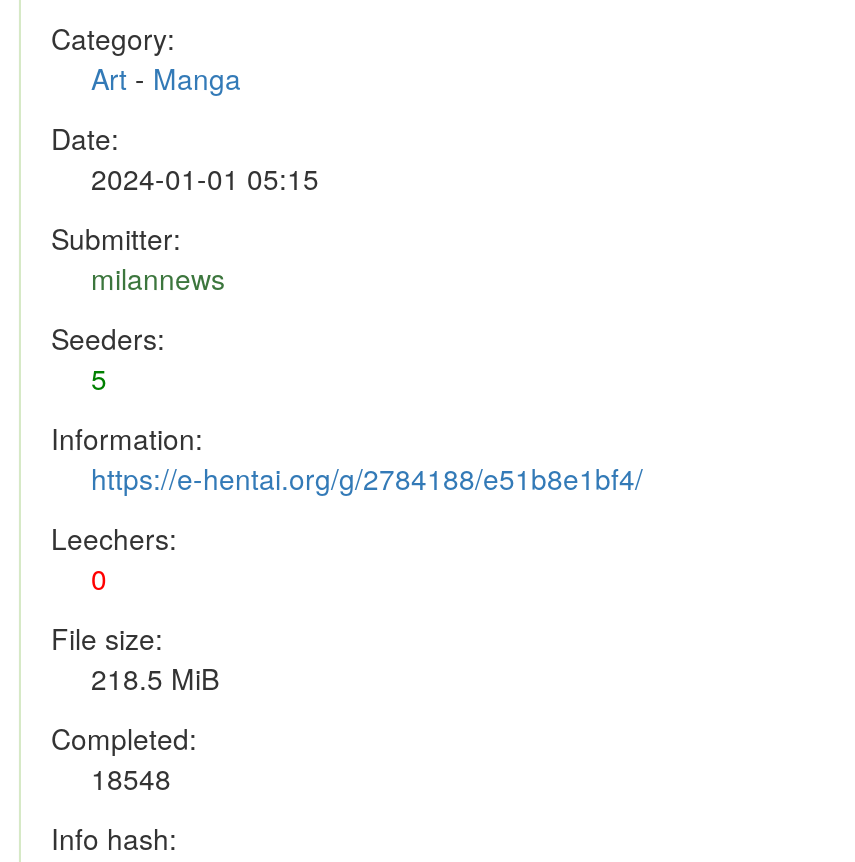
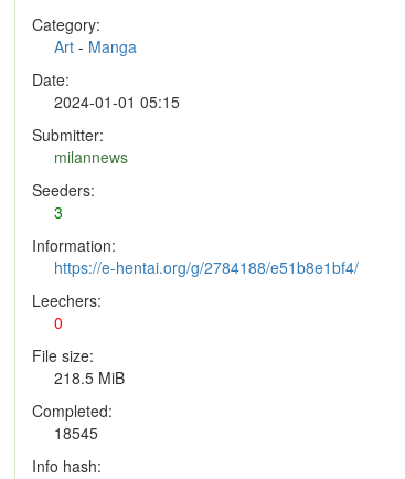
[91,358,107,398] 5 -> [54,201,63,223] 3
[91,758,171,798] 18548 -> [54,422,98,444] 18545

